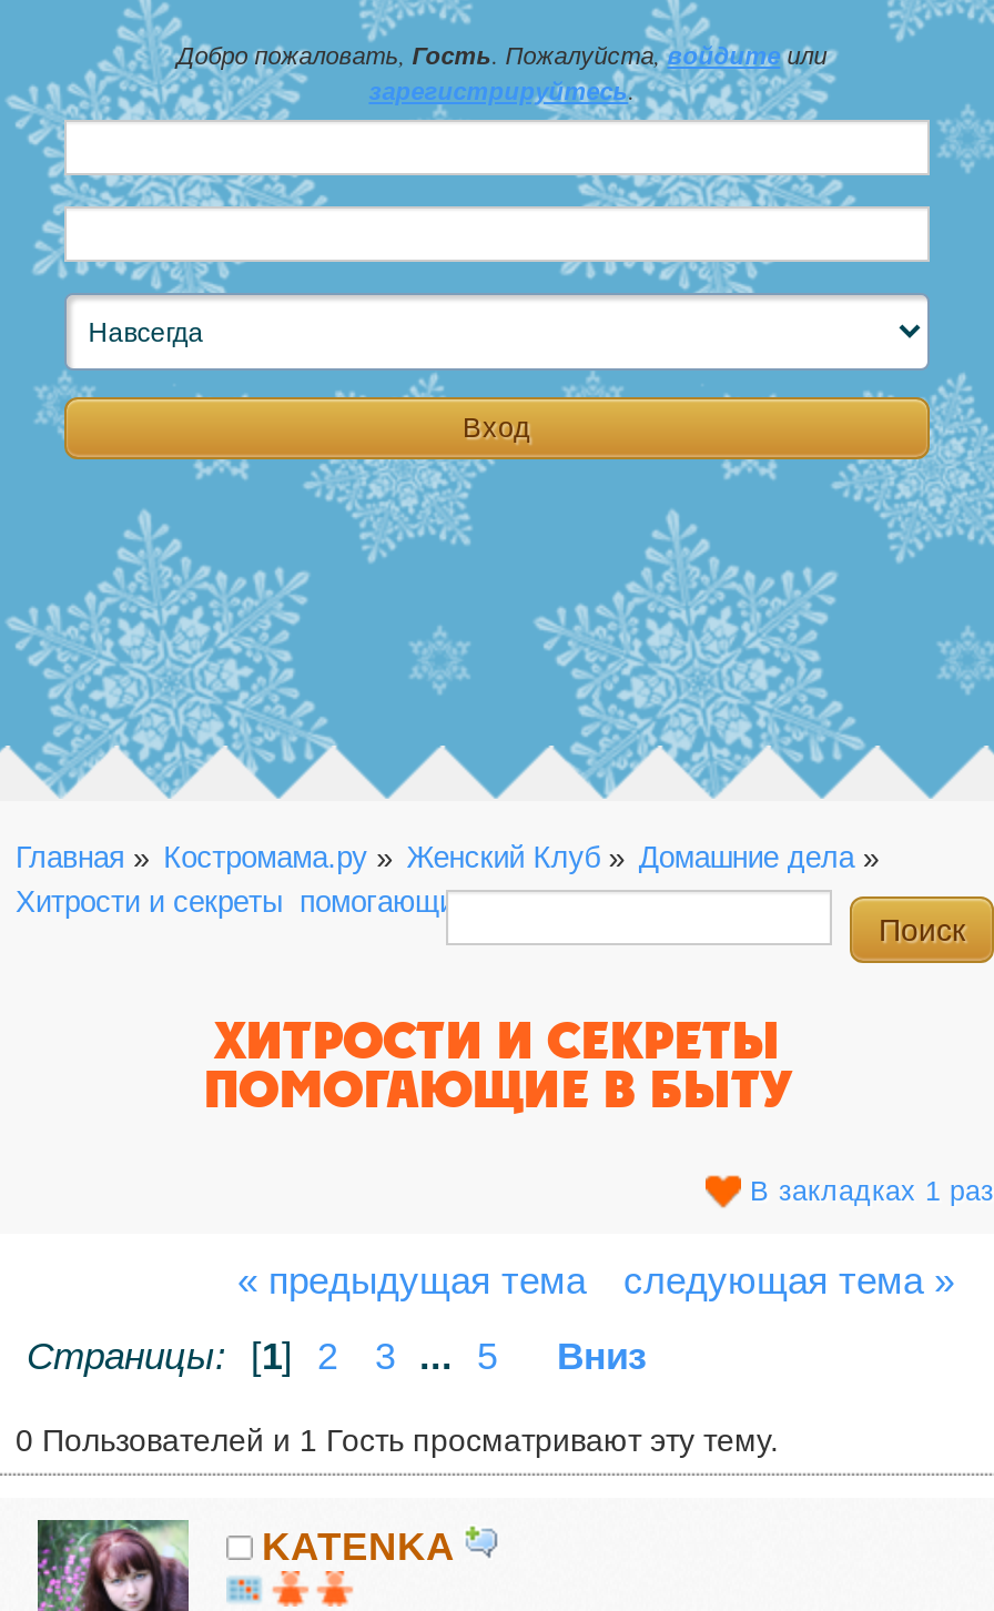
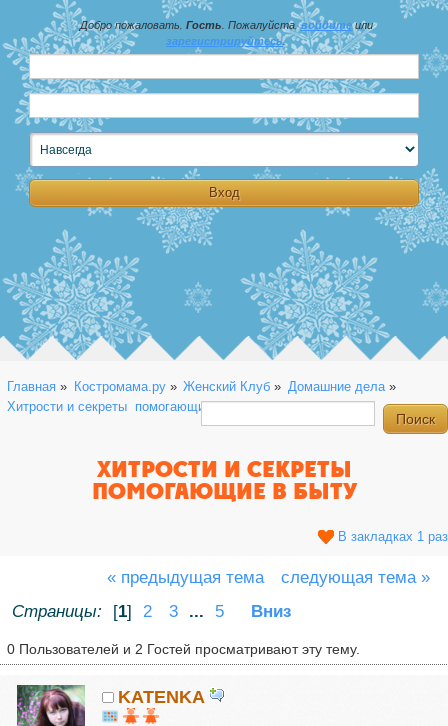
[16,1423,779,1458] 0 Пользователей и 1 Гость просматривают эту тему. -> [7,641,360,657] 0 Пользователей и 2 Гостей просматривают эту тему.

